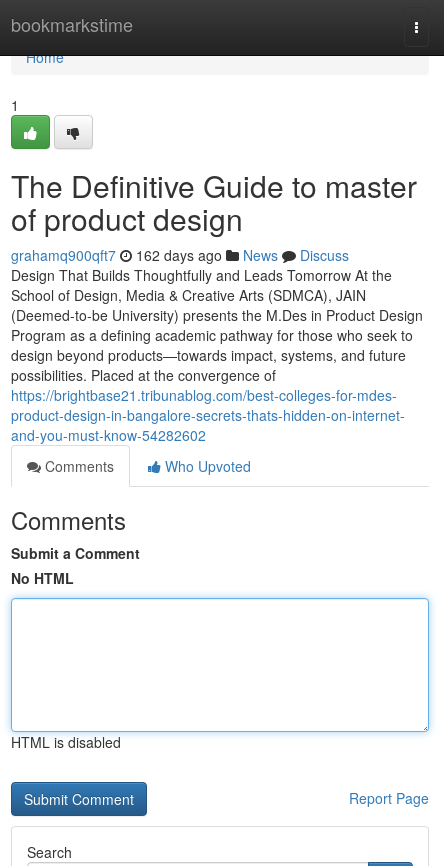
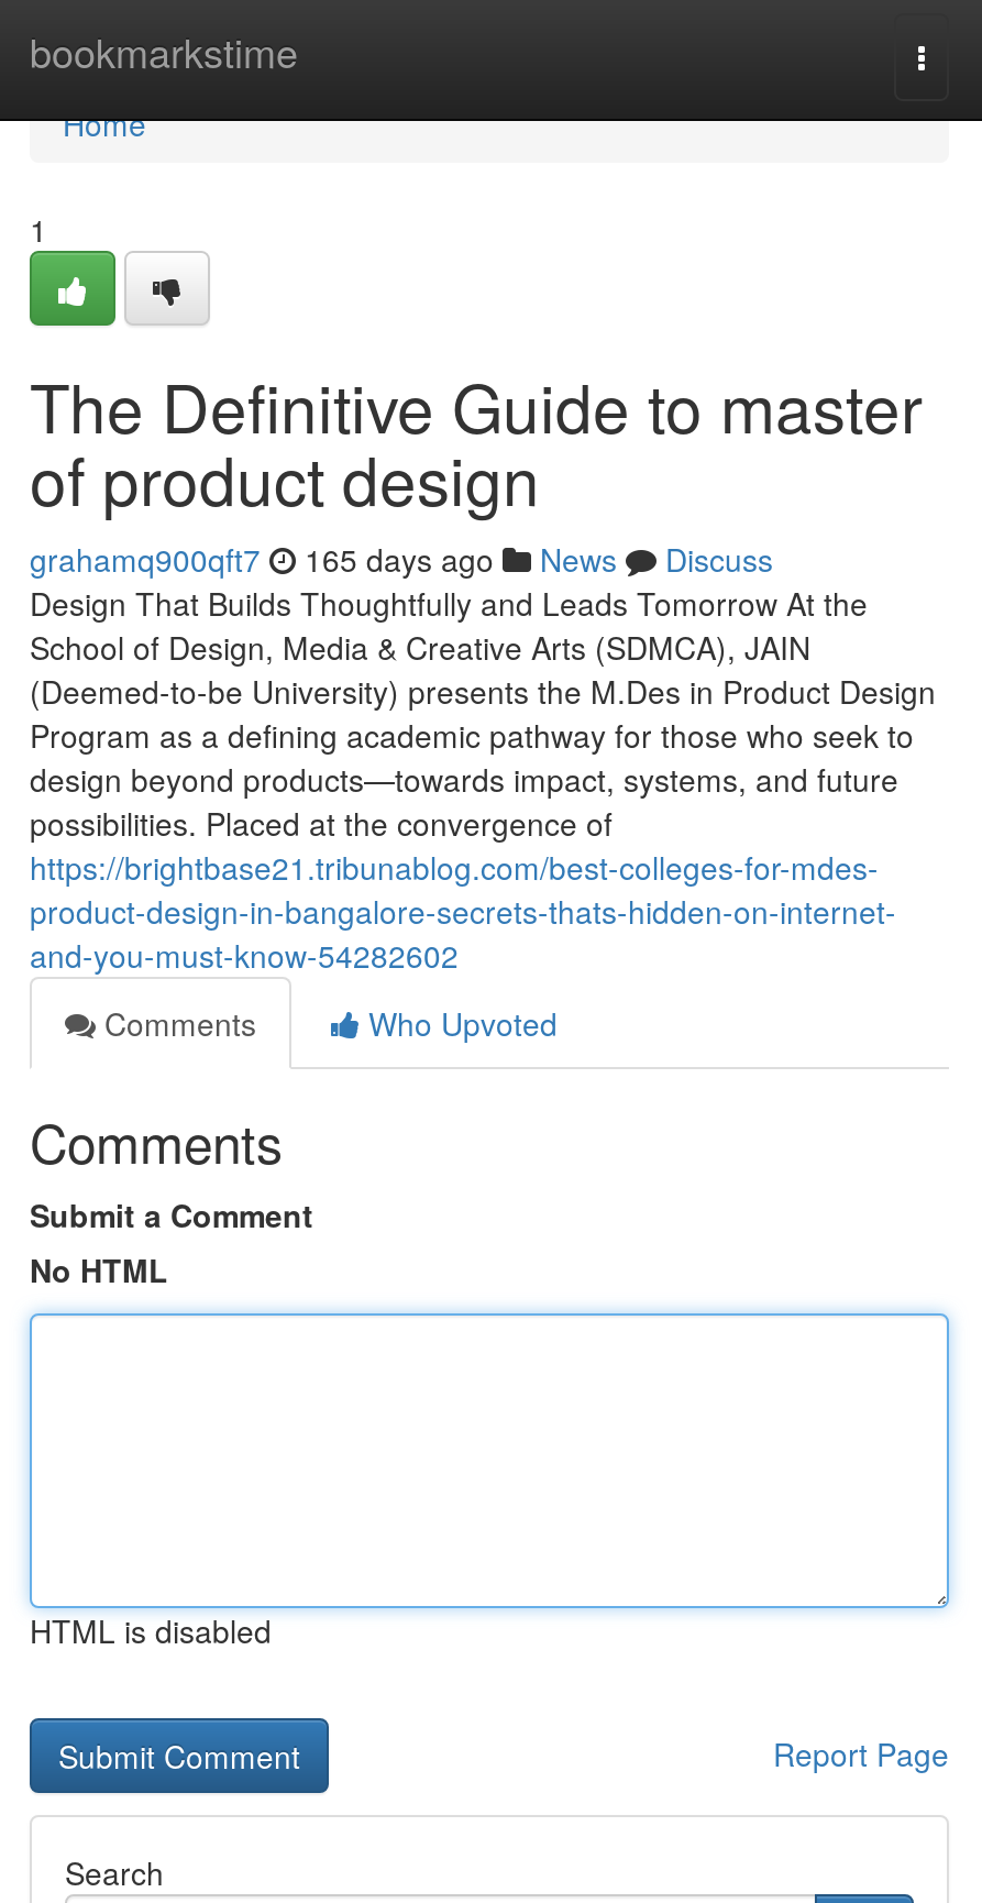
[11,245,349,265] grahamq900qft7 162 days ago News Discuss -> [30,537,773,581] grahamq900qft7 165 days ago News Discuss

